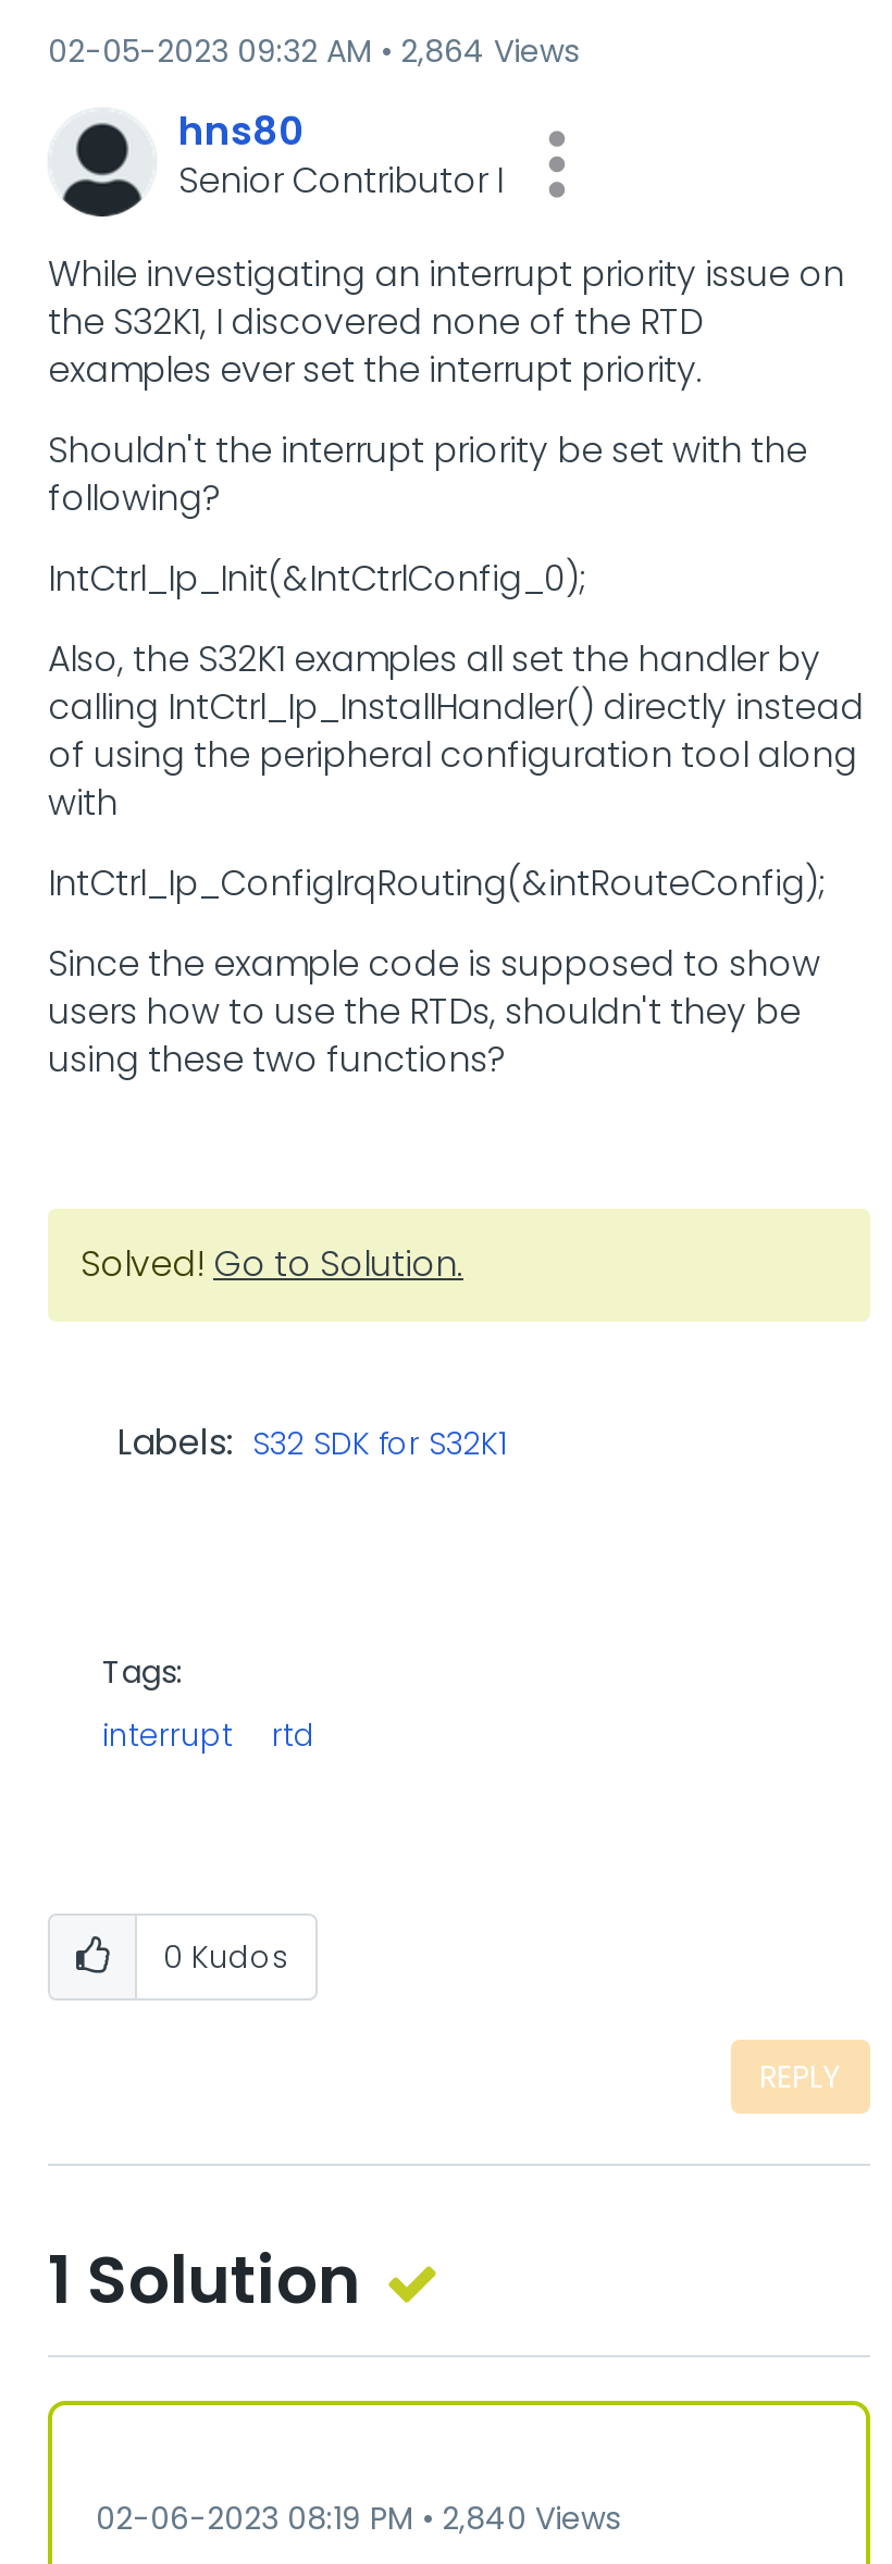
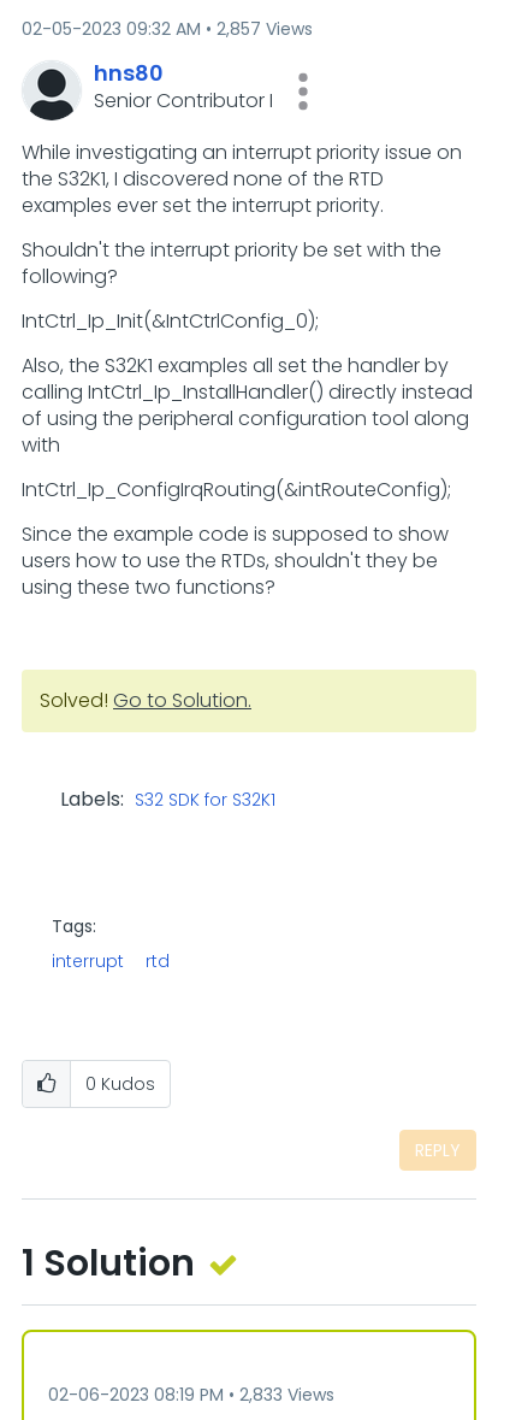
[48,29,579,73] 02-05-2023 09:32 AM 2,864 Views -> [22,17,313,41] 02-05-2023 09:32 AM 2,857 Views
[96,2497,620,2540] 02-06-2023 08:19 PM 2,840 Views -> [48,1383,334,1407] 02-06-2023 08:19 PM 2,833 Views

